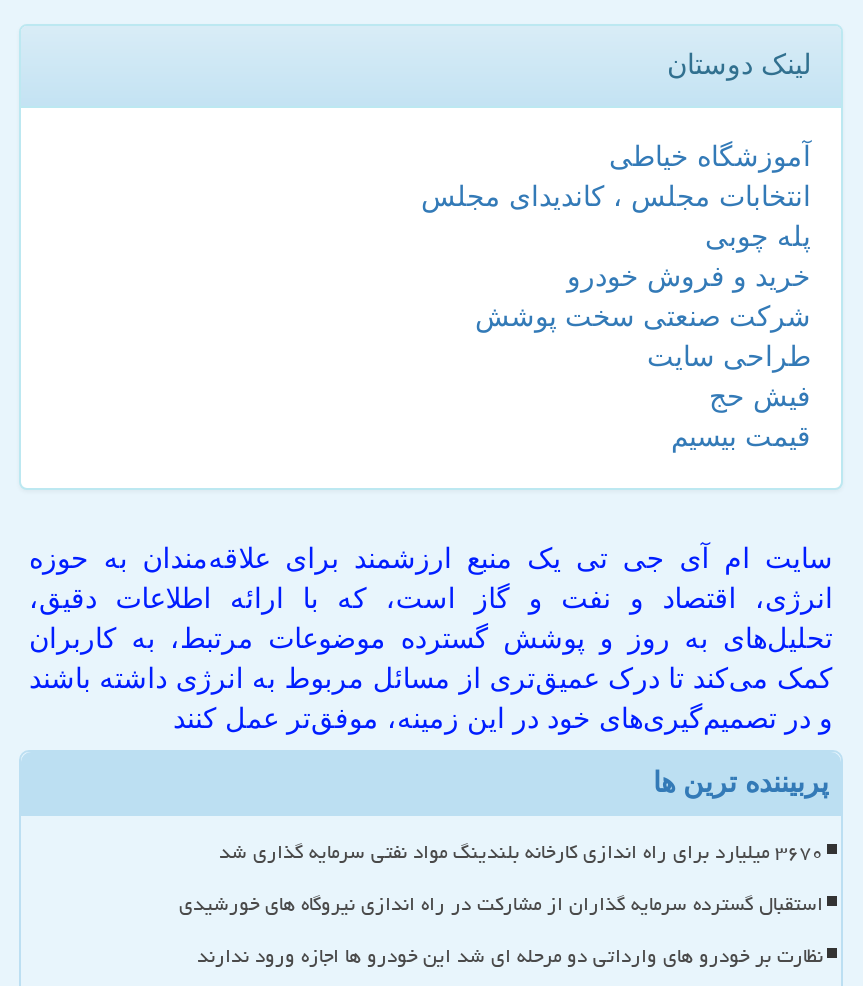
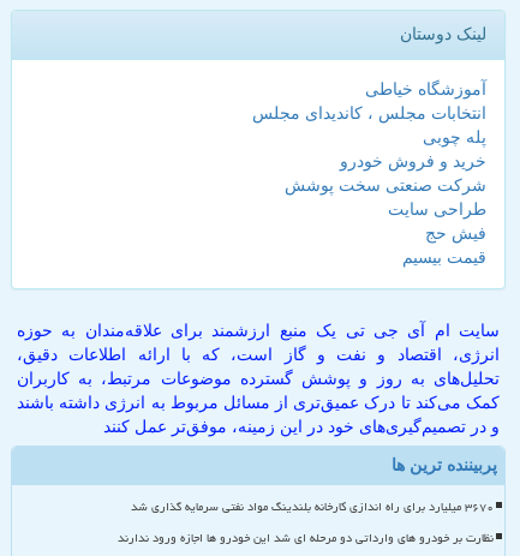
[179,885,823,925] استقبال گسترده سرمایه گذاران از مشارکت در راه اندازی نیروگاه های خورشیدی -> none

